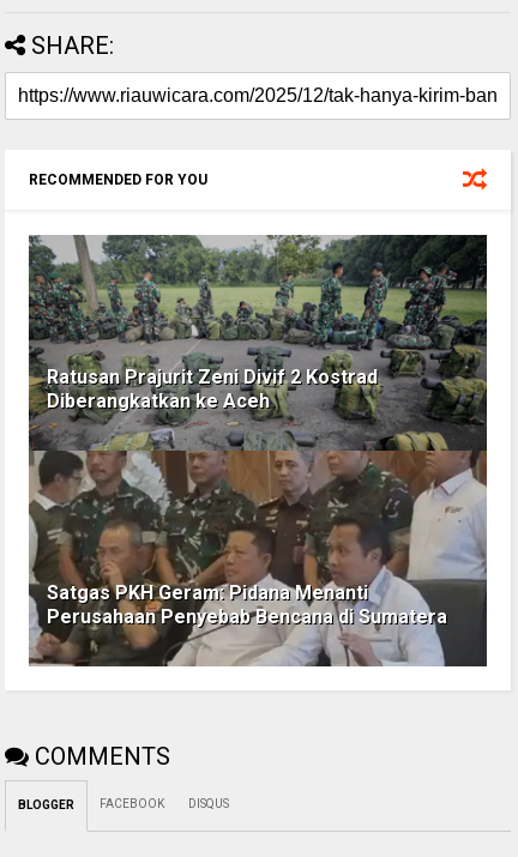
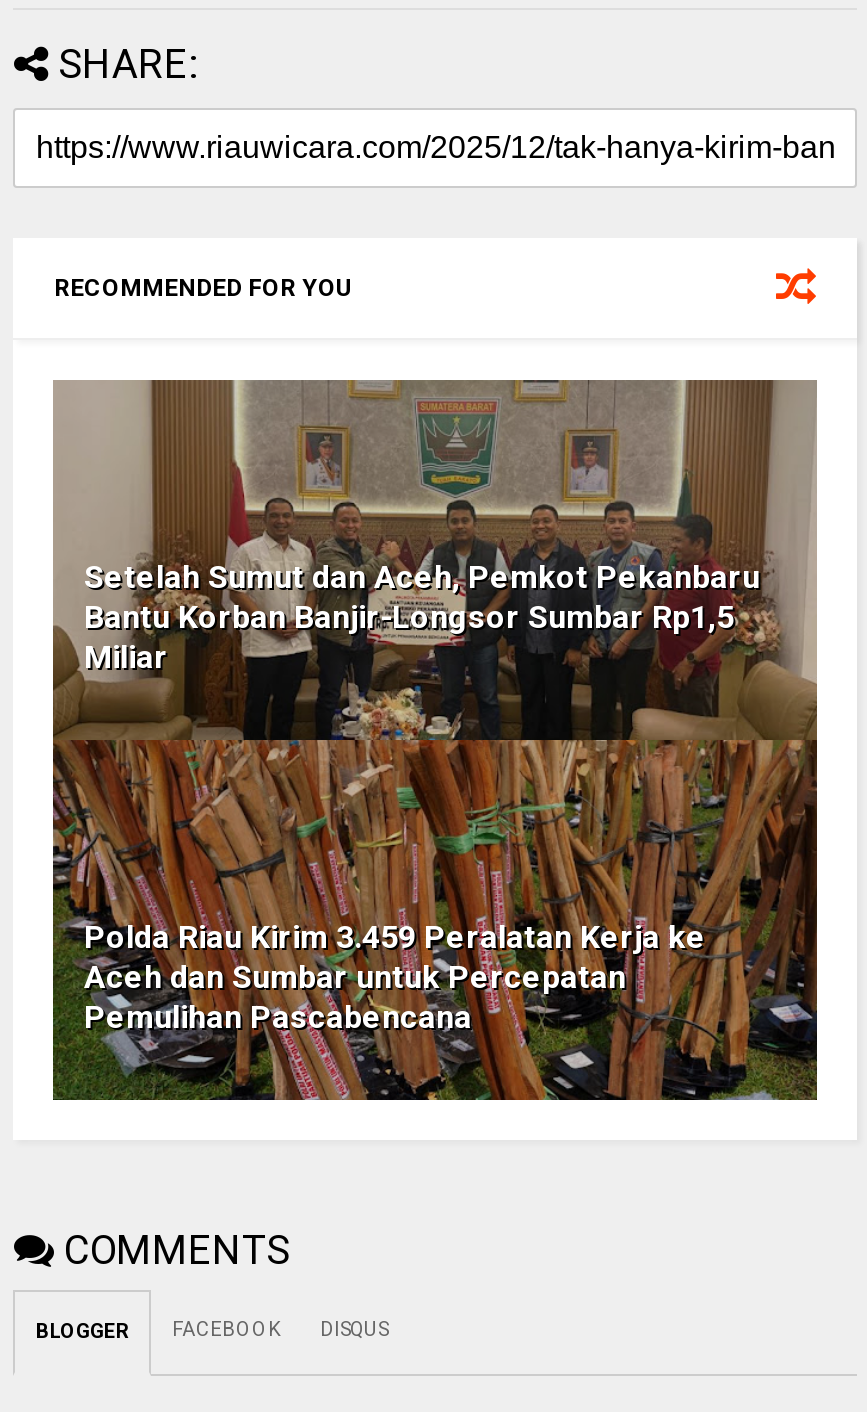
[29,234,488,668] [image] | Ratusan Prajurit Zeni Divif 2 Kostrad | Diberangkatkan ke Aceh -> [53,378,819,1102] [image] | Setelah Sumut dan Aceh, Pemkot Pekanbaru | Bantu Korban Banjir-Longsor Sumbar Rp1,5 | Miliar
[47,581,448,628] Satgas PKH Geram: Pidana Menanti | Perusahaan Penyebab Bencana di Sumatera -> [84,918,706,1036] Polda Riau Kirim 3.459 Peralatan Kerja ke | Aceh dan Sumbar untuk Percepatan | Pemulihan Pascabencana

